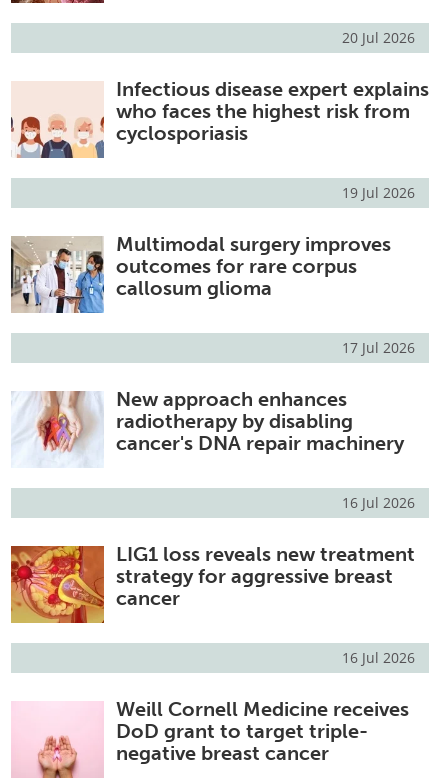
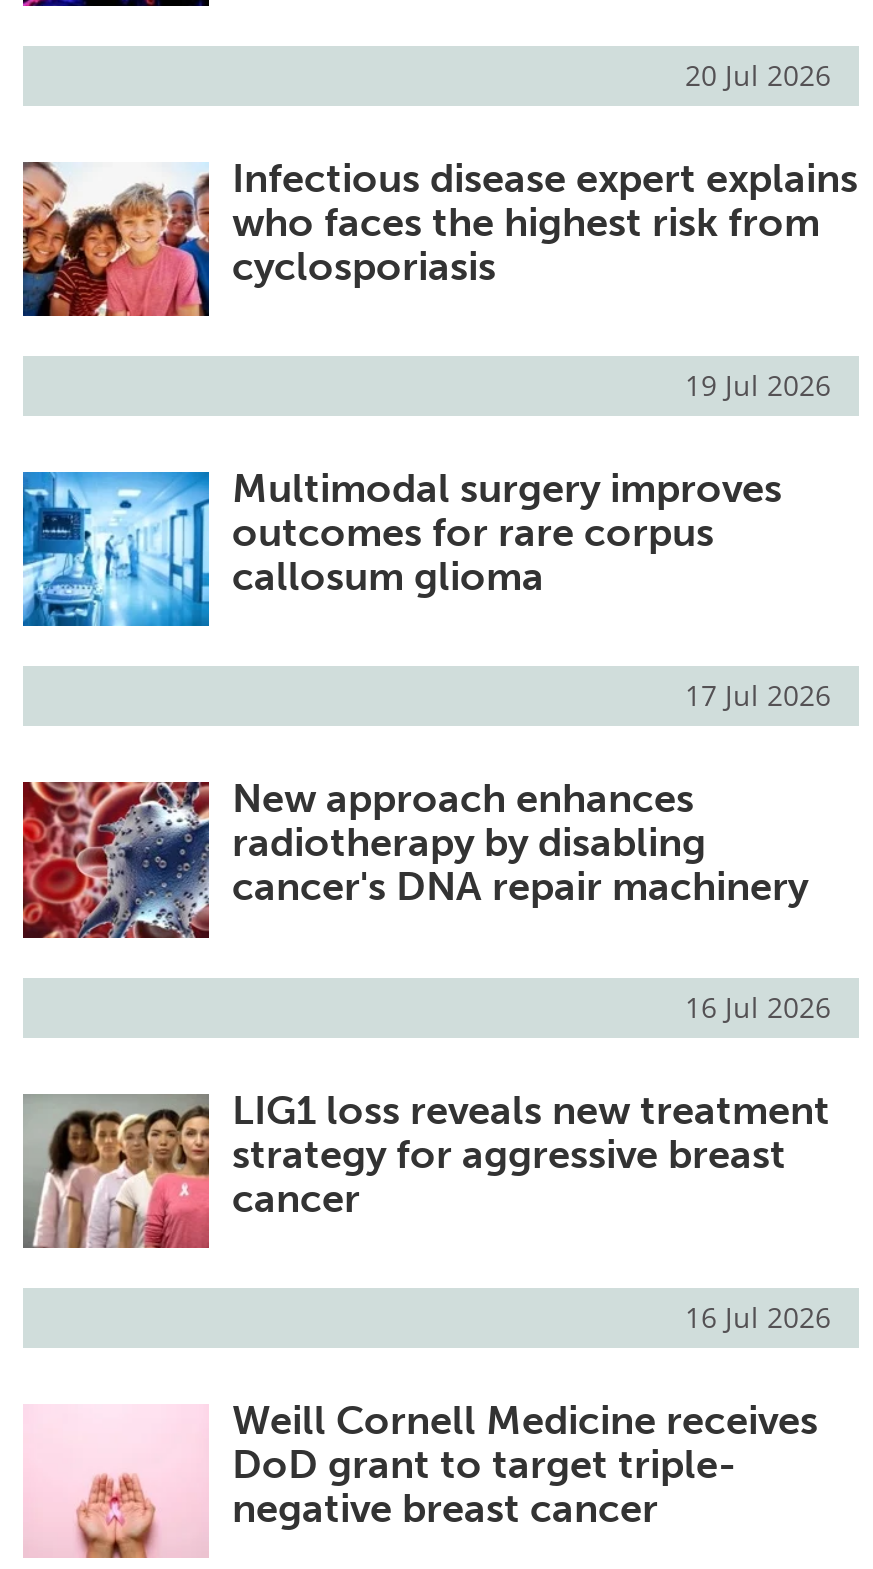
[11,81,105,159] [image] -> [21,160,211,318] [image]
[10,235,105,314] [image] -> [21,470,211,628] [image]
[11,390,104,469] [image] -> [21,780,211,940] [image]
[10,545,105,624] [image] -> [21,1092,211,1250] [image]

